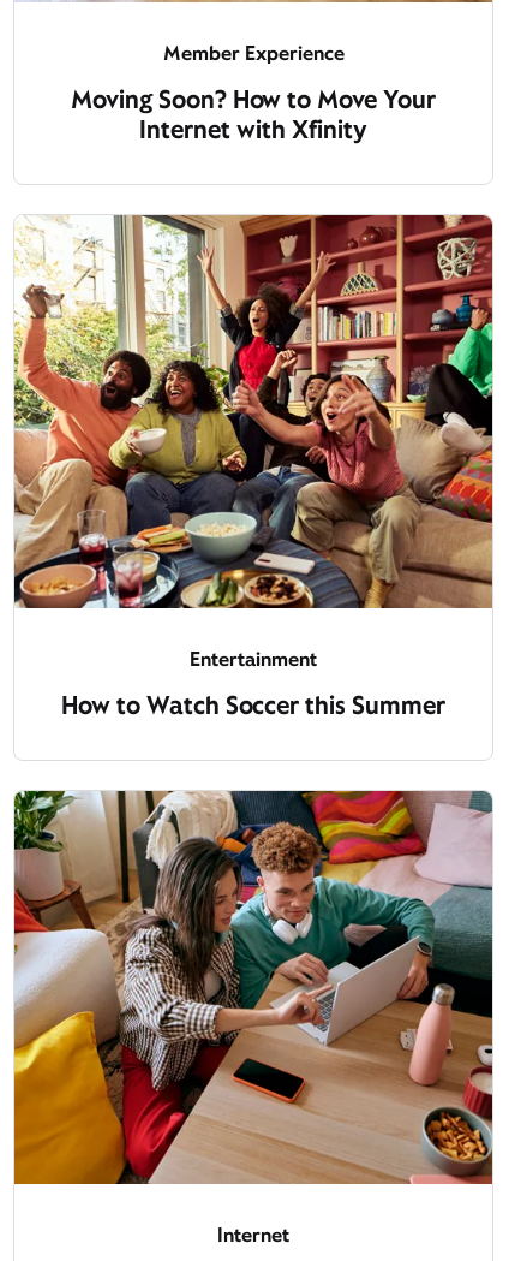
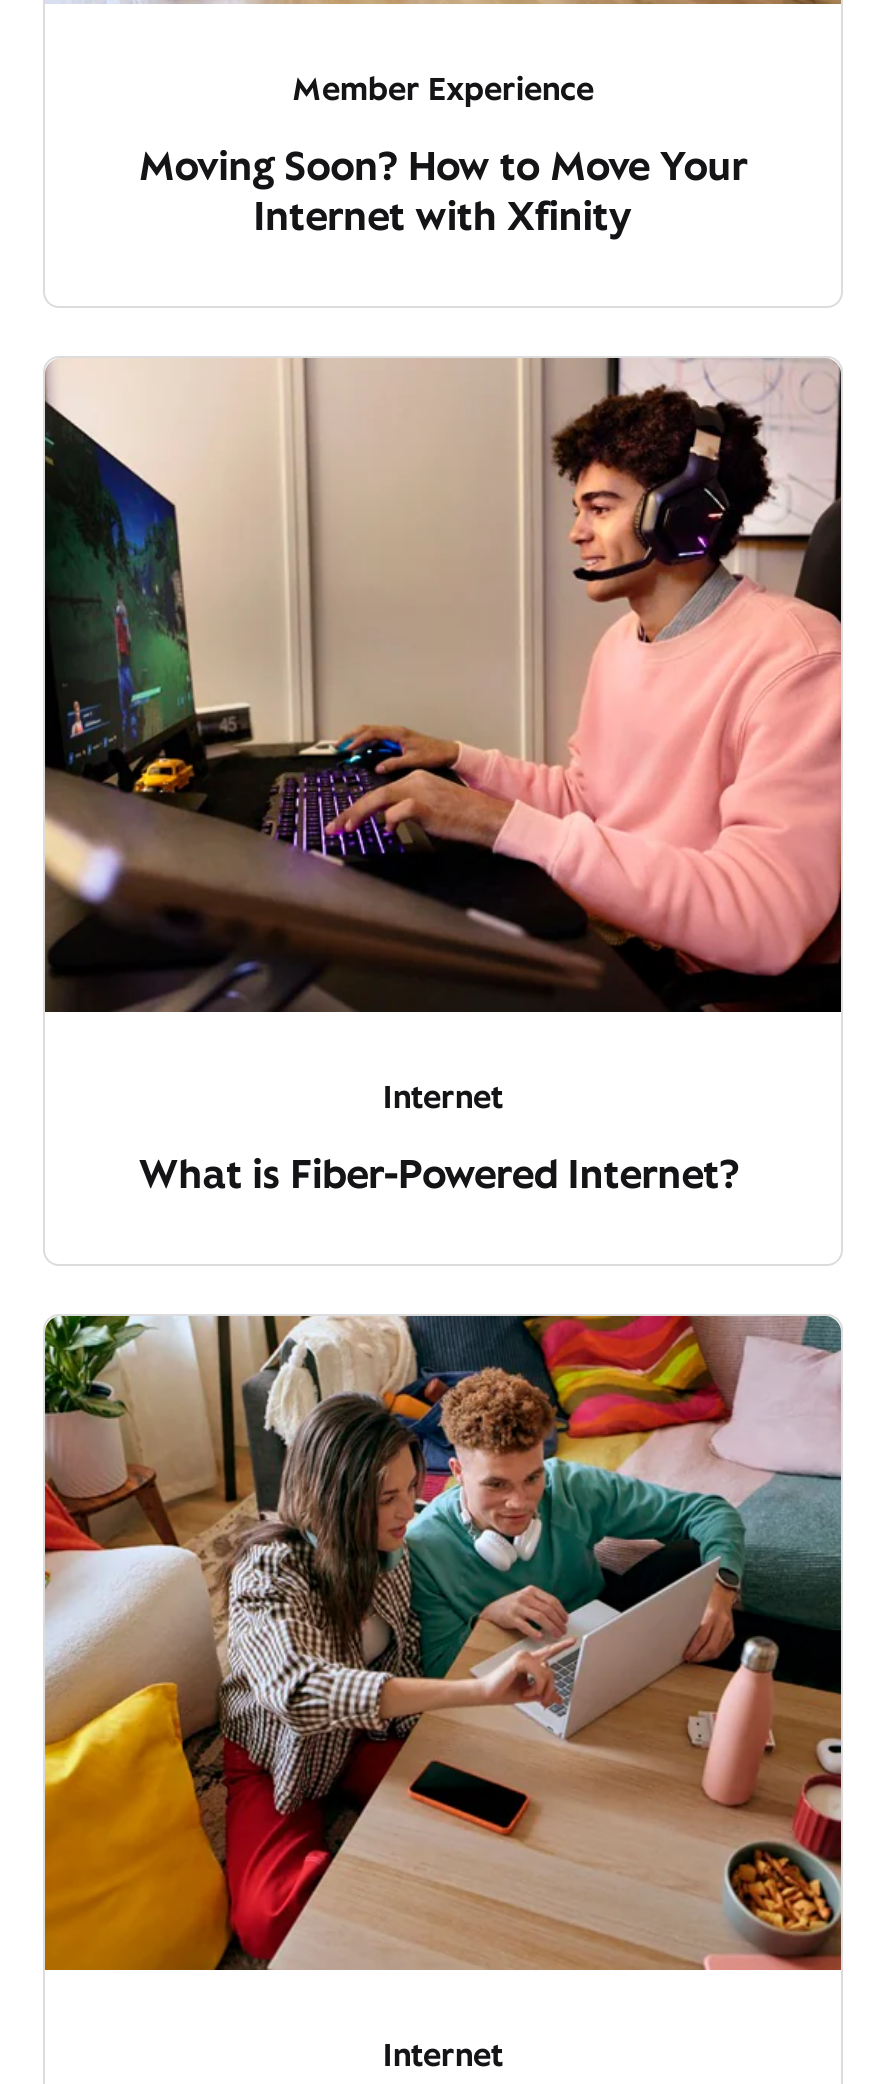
[13,214,493,672] [image] | Entertainment -> [43,356,843,1117] [image] | Internet
[61,690,446,721] How to Watch Soccer this Summer -> [139,1147,747,1199] What is Fiber-Powered Internet?

